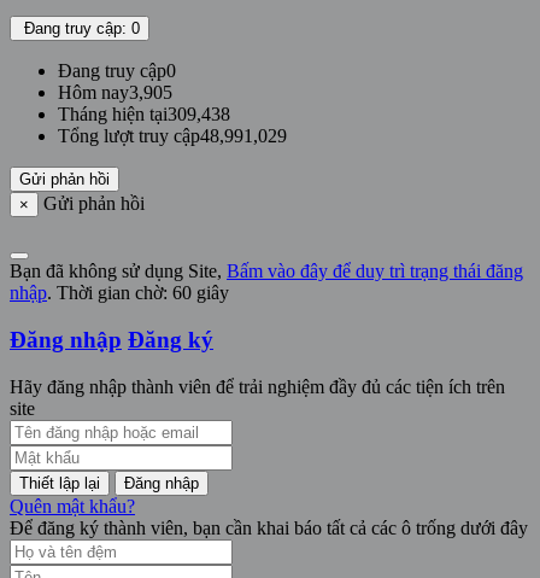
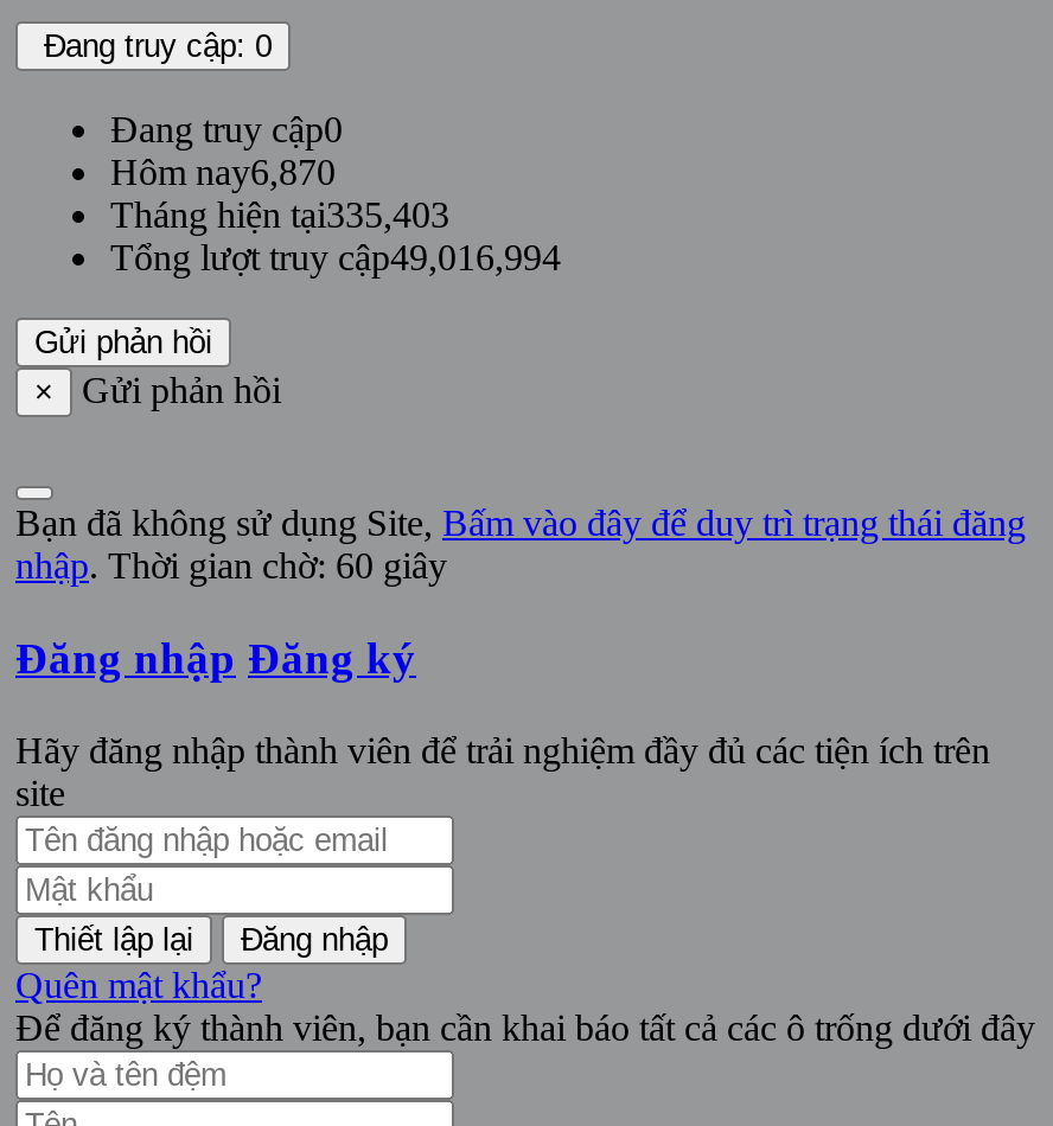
[58,82,172,103] Hôm nay3,905 -> [110,152,336,192] Hôm nay6,870
[58,104,230,125] Tháng hiện tại309,438 -> [110,195,449,235] Tháng hiện tại335,403
[58,126,287,146] Tổng lượt truy cập48,991,029 -> [110,238,561,278] Tổng lượt truy cập49,016,994

